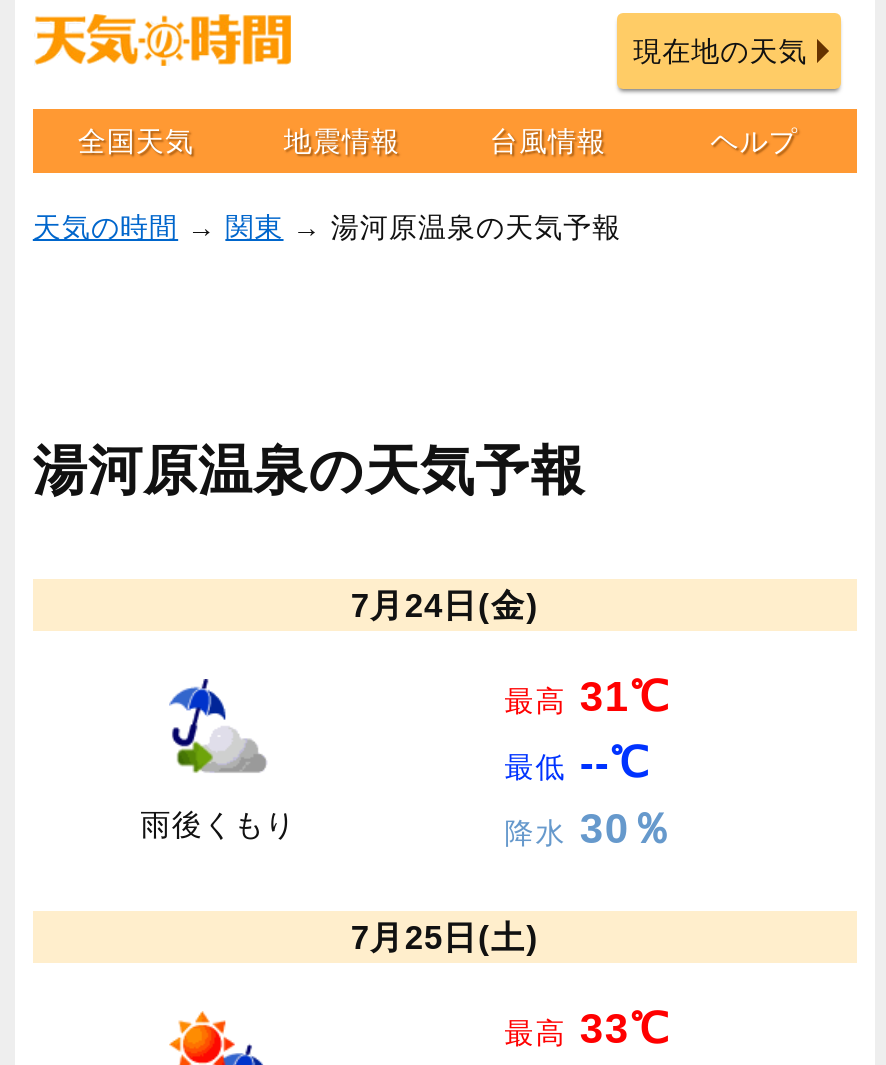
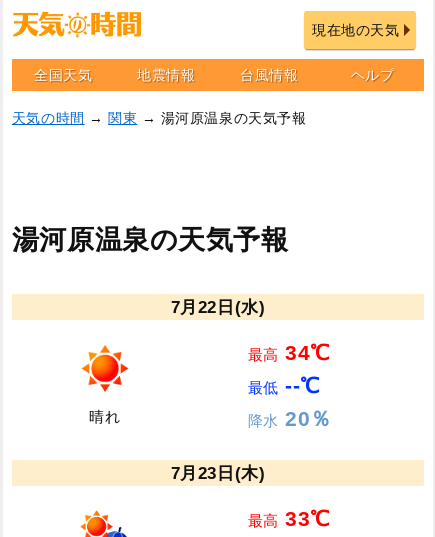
[351,587,539,623] 7月24日(金) -> [171,298,265,316] 7月22日(水)
[141,677,296,841] [image] | 雨後くもり -> [81,344,129,425] [image] | 晴れ
[504,673,669,719] 最高31℃ -> [248,341,330,364] 最高34℃
[504,805,673,851] 降水30％ -> [248,407,332,430] 降水20％
[351,919,539,955] 7月25日(土) -> [171,464,265,482] 7月23日(木)

